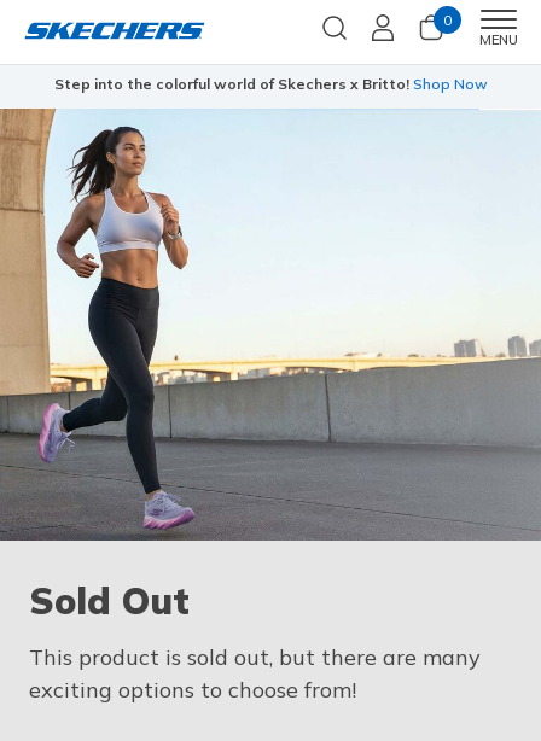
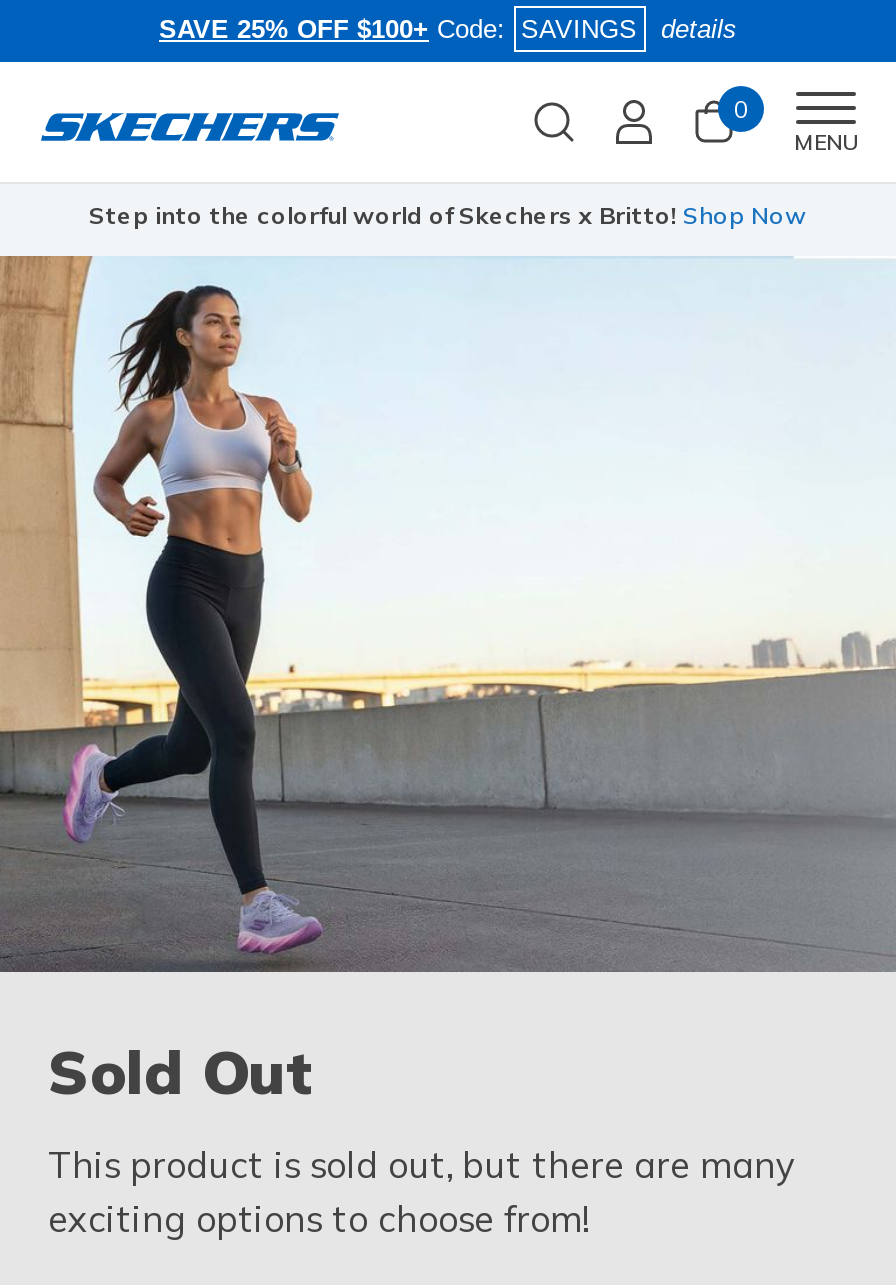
none -> [159,14,737,44] SAVE 25% OFF $100+ Code: SAVINGS | details

